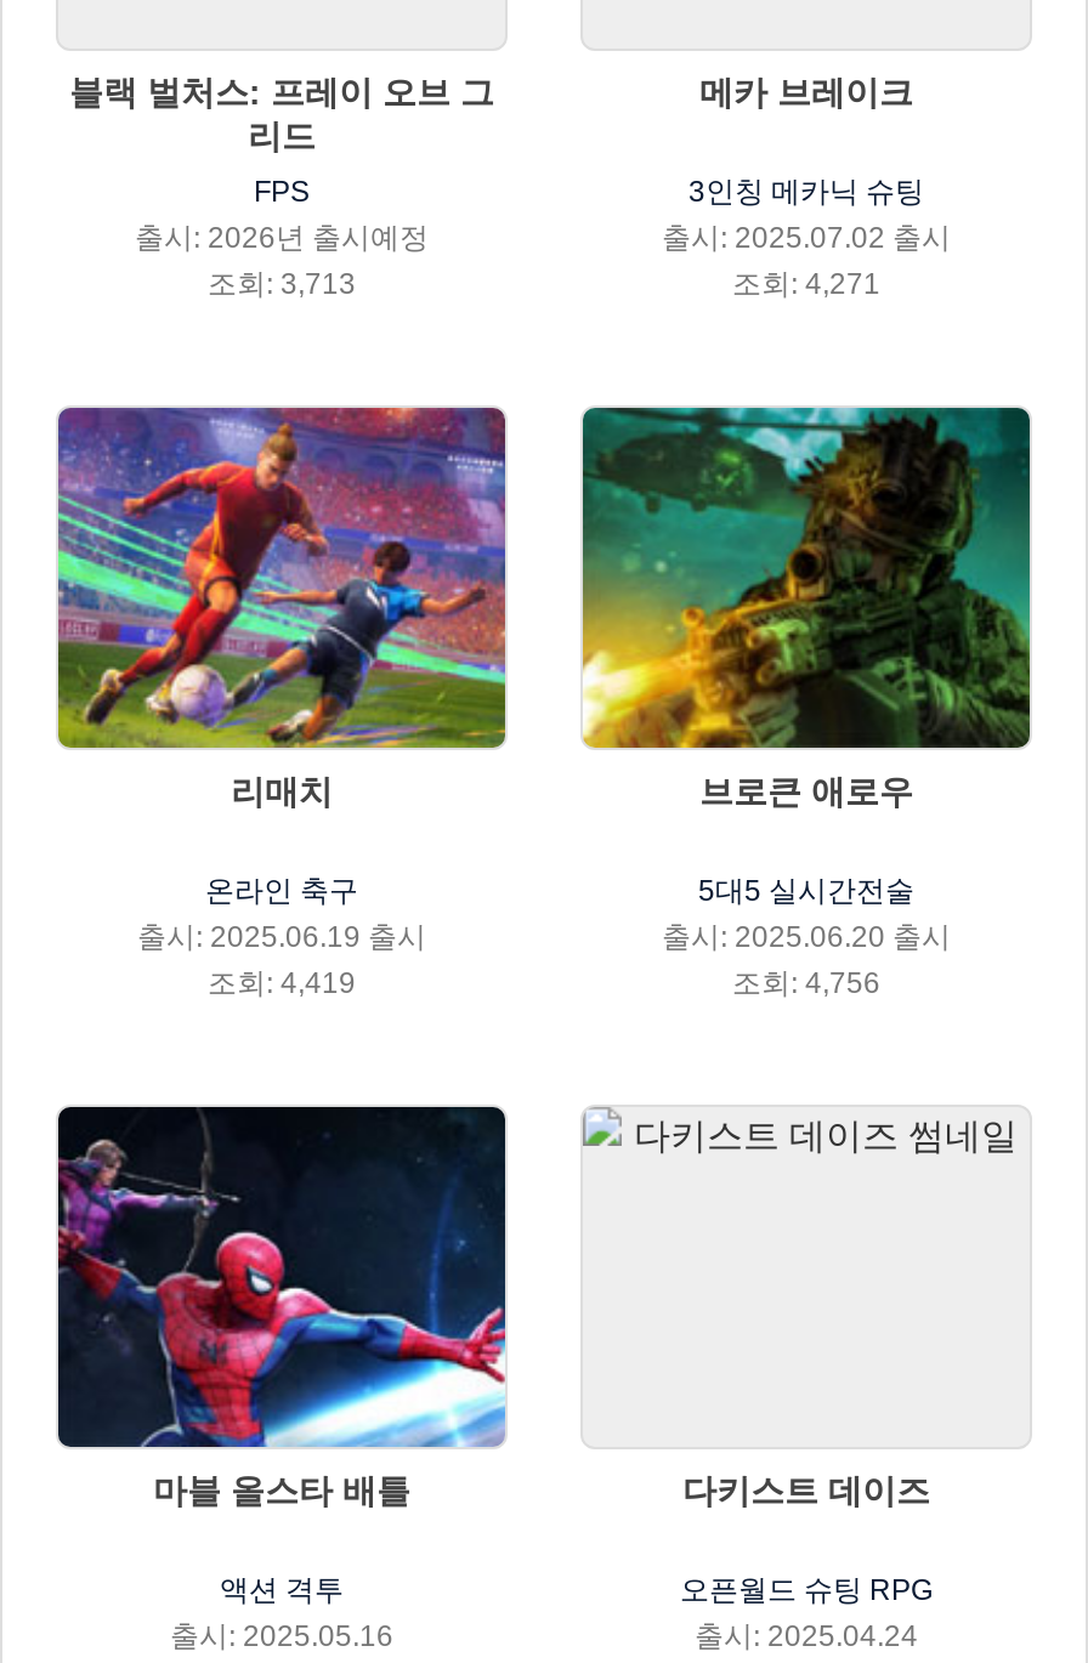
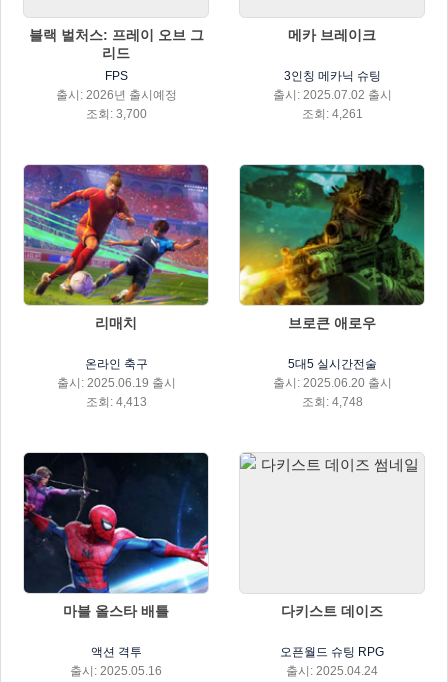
[208,268,356,302] 조회: 3,713 -> [85,107,146,121] 조회: 3,700
[732,268,880,302] 조회: 4,271 -> [301,107,362,121] 조회: 4,261
[208,967,356,1001] 조회: 4,419 -> [85,395,146,409] 조회: 4,413
[732,967,880,1001] 조회: 4,756 -> [301,395,362,409] 조회: 4,748

